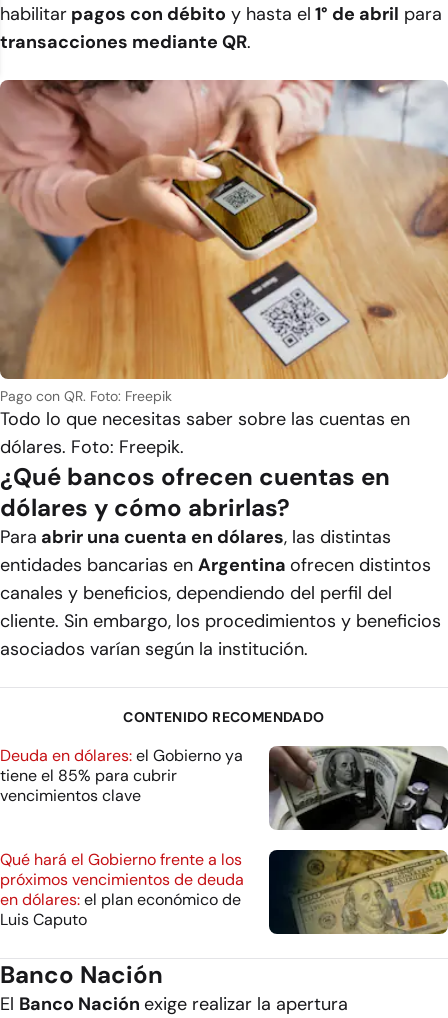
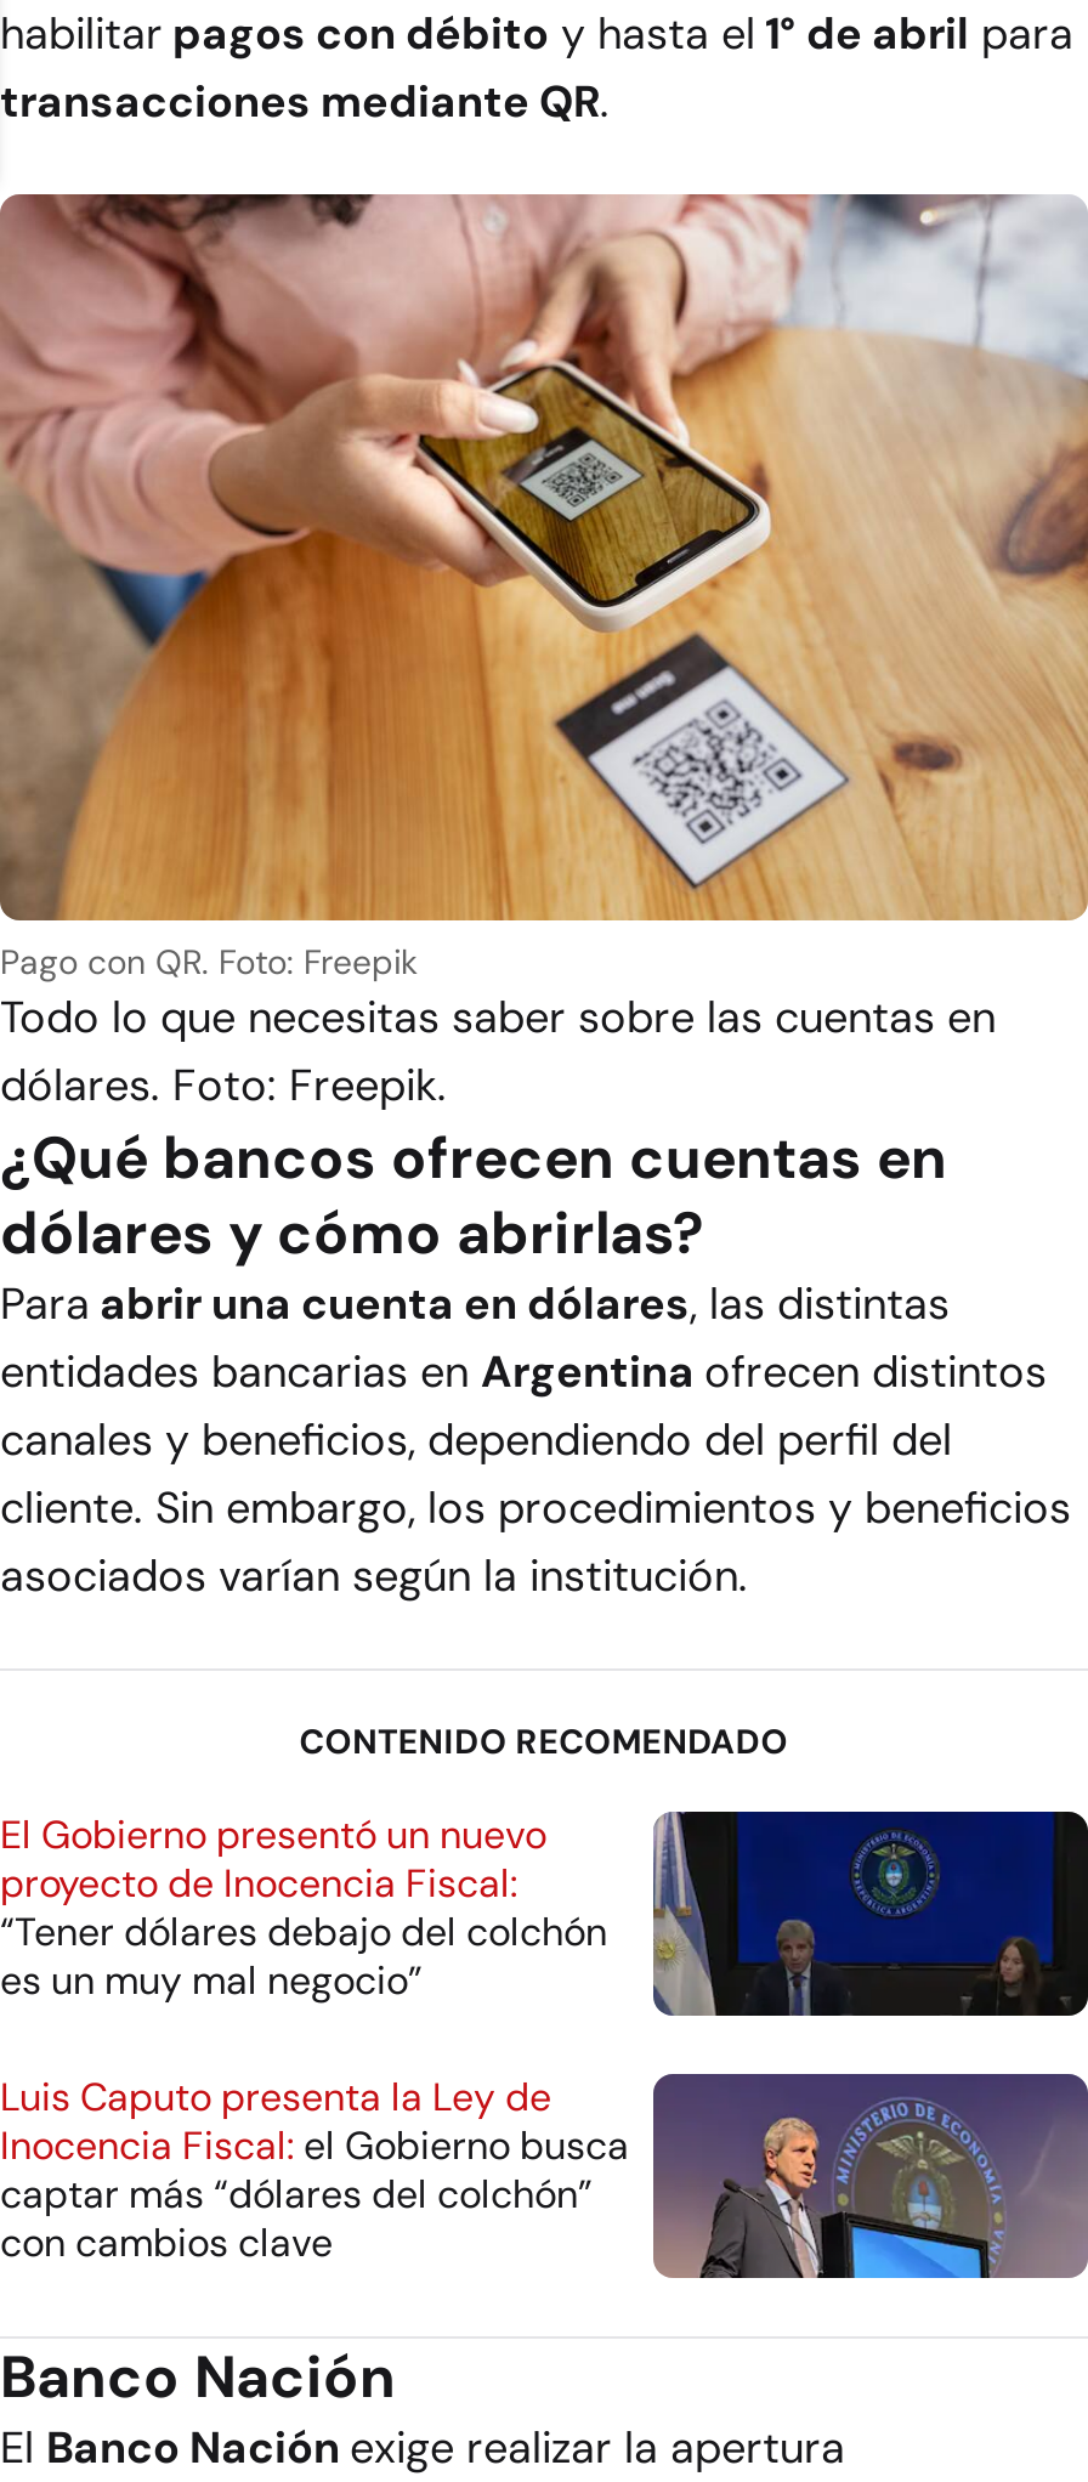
[0,745,445,831] [image] | Deuda en dólares: el Gobierno ya | tiene el 85% para cubrir | vencimientos clave -> [0,1809,1081,2018] [image] | El Gobierno presentó un nuevo | proyecto de Inocencia Fiscal: | “Tener dólares debajo del colchón | es un muy mal negocio”
[0,849,445,935] [image] | Qué hará el Gobierno frente a los | próximos vencimientos de deuda | en dólares: el plan económico de | Luis Caputo -> [0,2072,1081,2280] [image] | Luis Caputo presenta la Ley de | Inocencia Fiscal: el Gobierno busca | captar más “dólares del colchón” | con cambios clave

